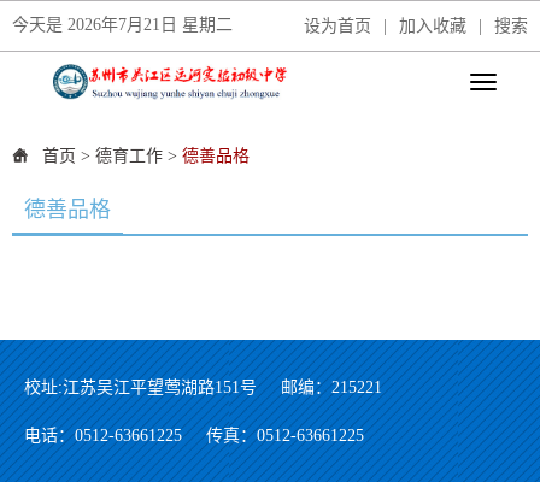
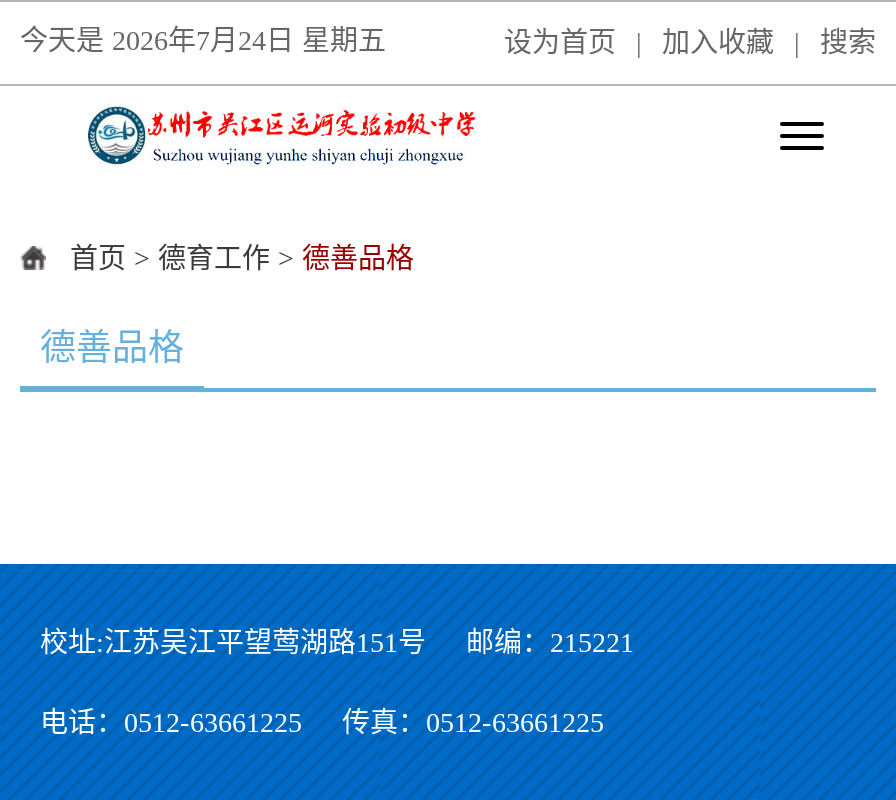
[12,16,233,34] 今天是2026年7月21日 星期二 -> [20,26,386,56] 今天是2026年7月24日 星期五

